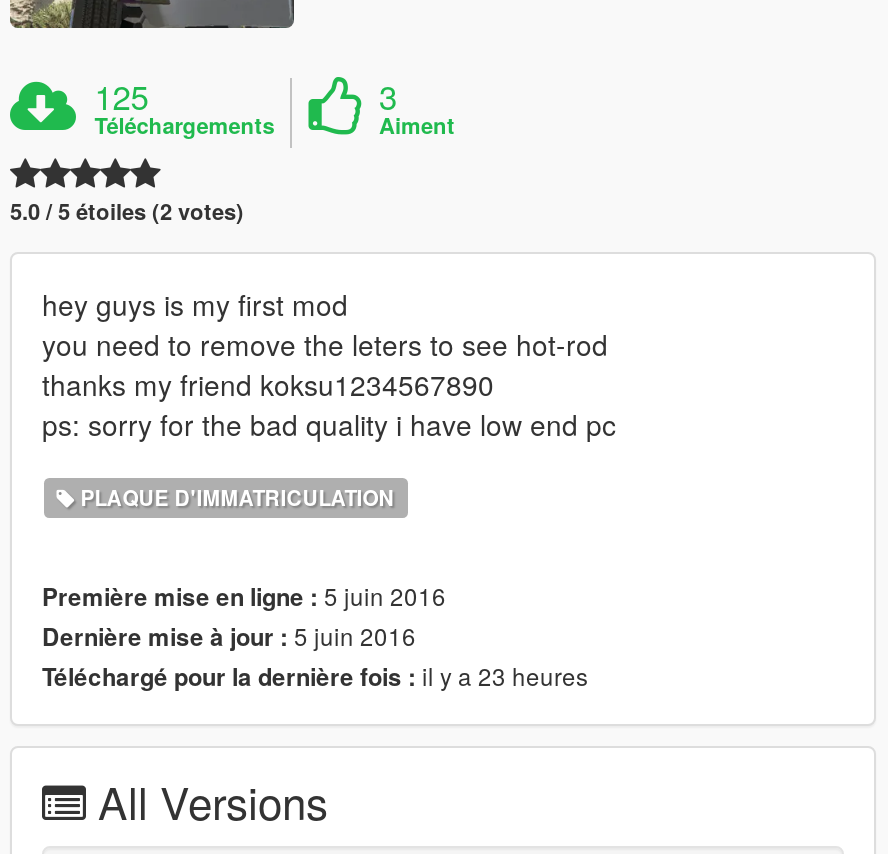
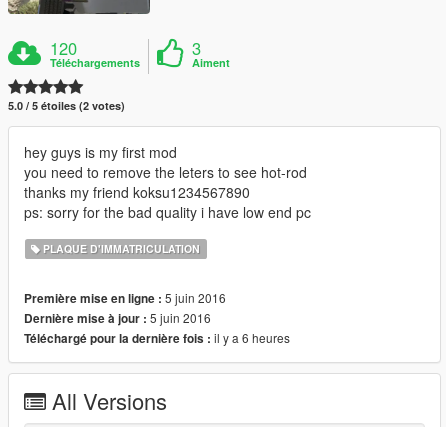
[94,72,148,120] 125 -> [50,36,77,60] 120
[42,658,588,694] Téléchargé pour la dernière fois : il y a 23 heures -> [24,329,290,347] Téléchargé pour la dernière fois : il y a 6 heures

